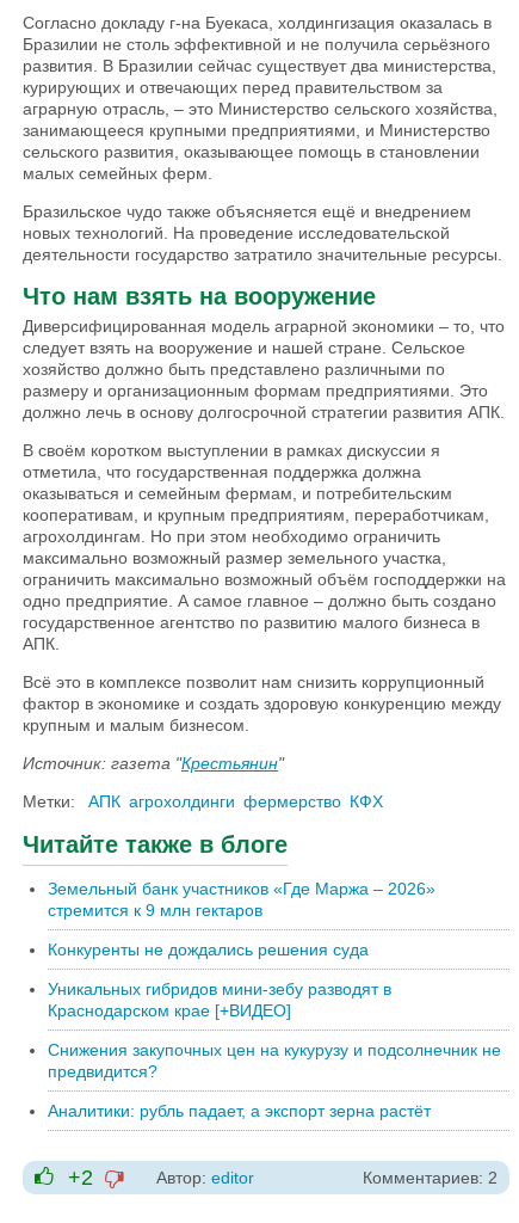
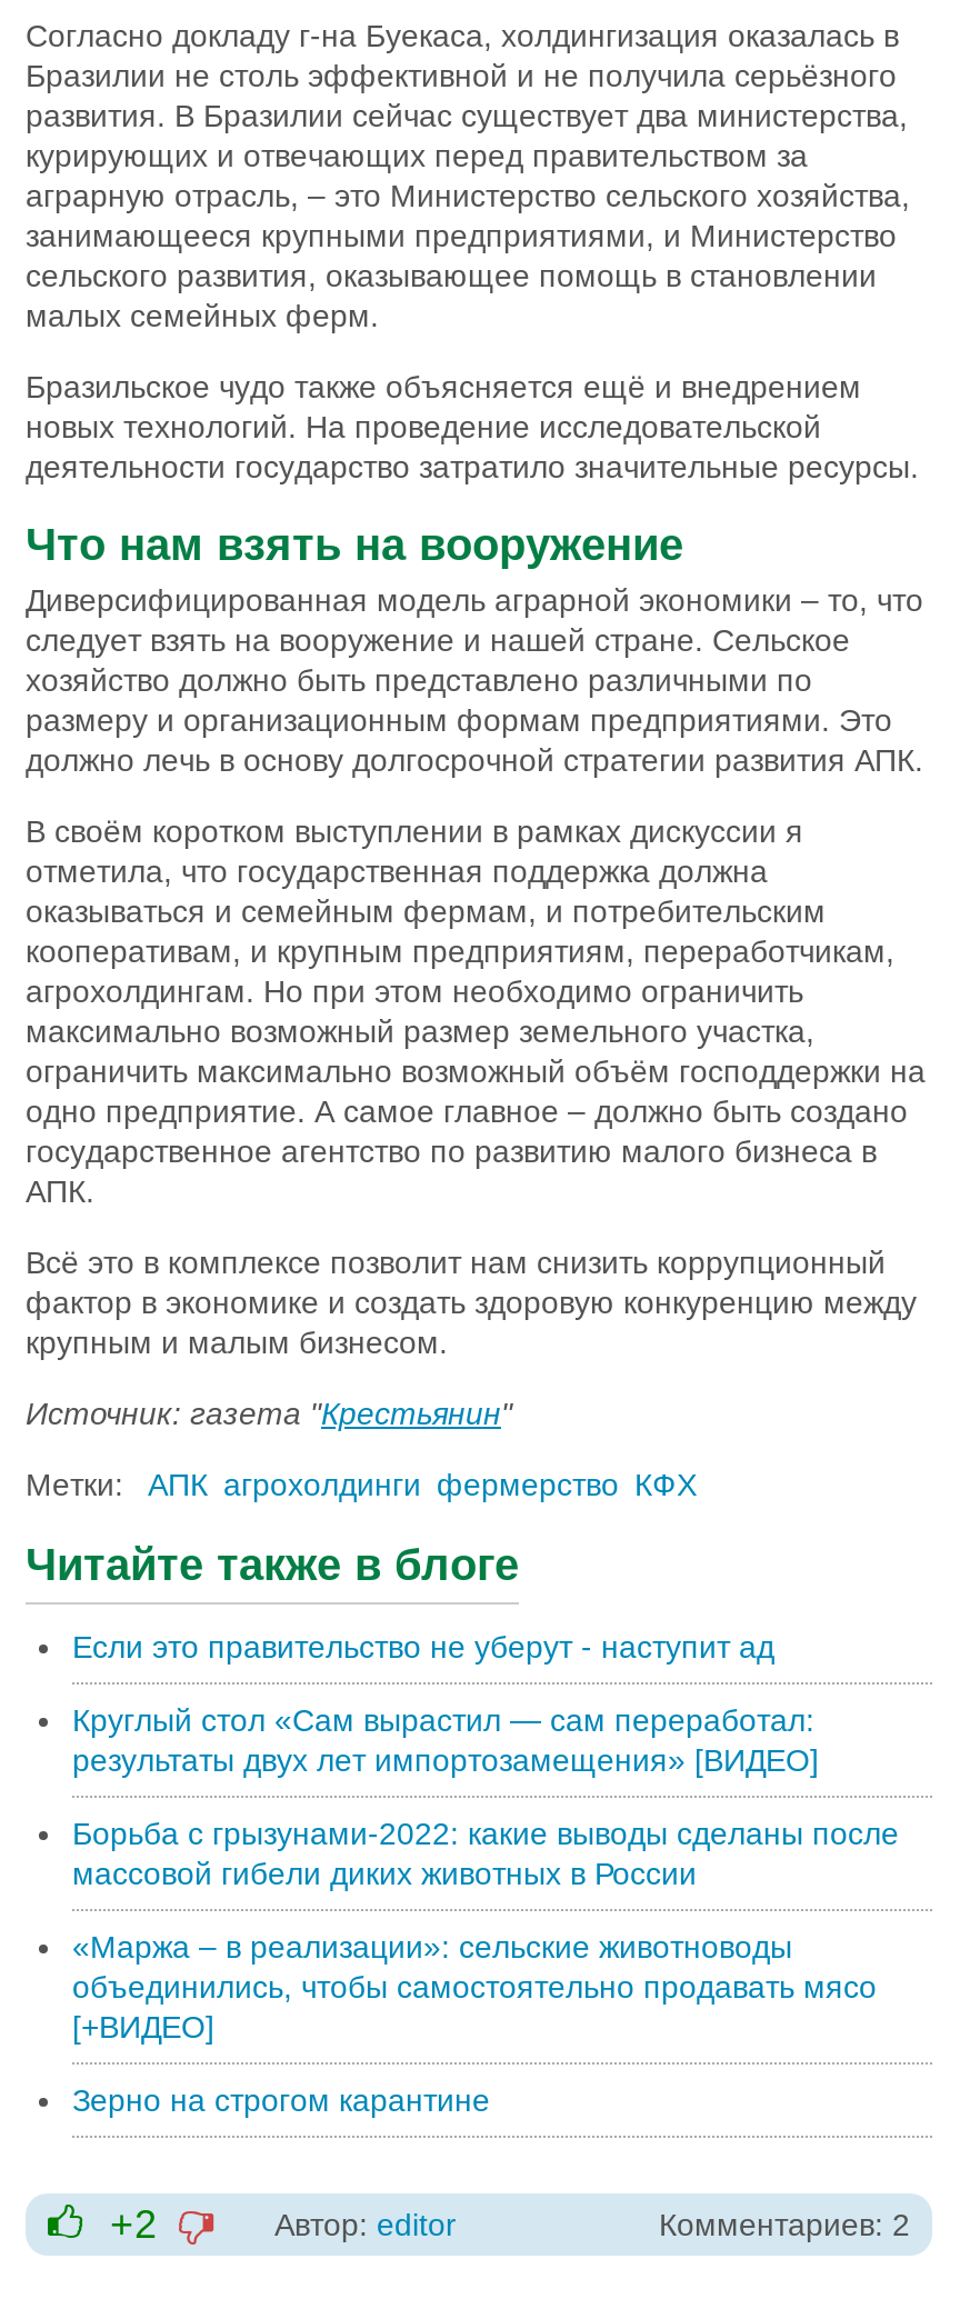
[48,879,435,920] Земельный банк участников «Где Маржа – 2026» | стремится к 9 млн гектаров -> [72,1629,774,1665] Если это правительство не уберут - наступит ад
[48,940,369,959] Конкуренты не дождались решения суда -> [72,1702,819,1778] Круглый стол «Сам вырастил — сам переработал: | результаты двух лет импортозамещения» [ВИДЕО]
[48,979,391,1020] Уникальных гибридов мини-зебу разводят в | Краснодарском крае [+ВИДЕО] -> [72,1816,899,1891] Борьба с грызунами-2022: какие выводы сделаны после | массовой гибели диких животных в России
[48,1040,501,1081] Снижения закупочных цен на кукурузу и подсолнечник не | предвидится? -> [72,1929,877,2045] «Маржа – в реализации»: сельские животноводы | объединились, чтобы самостоятельно продавать мясо | [+ВИДЕО]
[48,1101,431,1120] Аналитики: рубль падает, а экспорт зерна растёт -> [72,2082,490,2118] Зерно на строгом карантине

